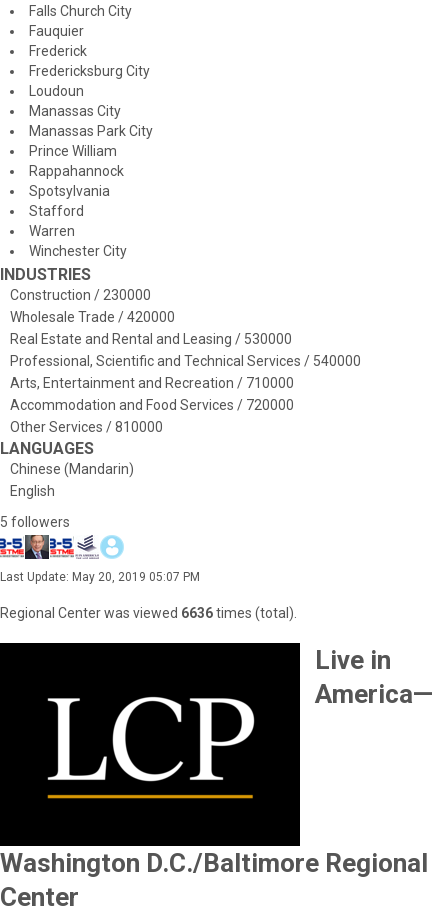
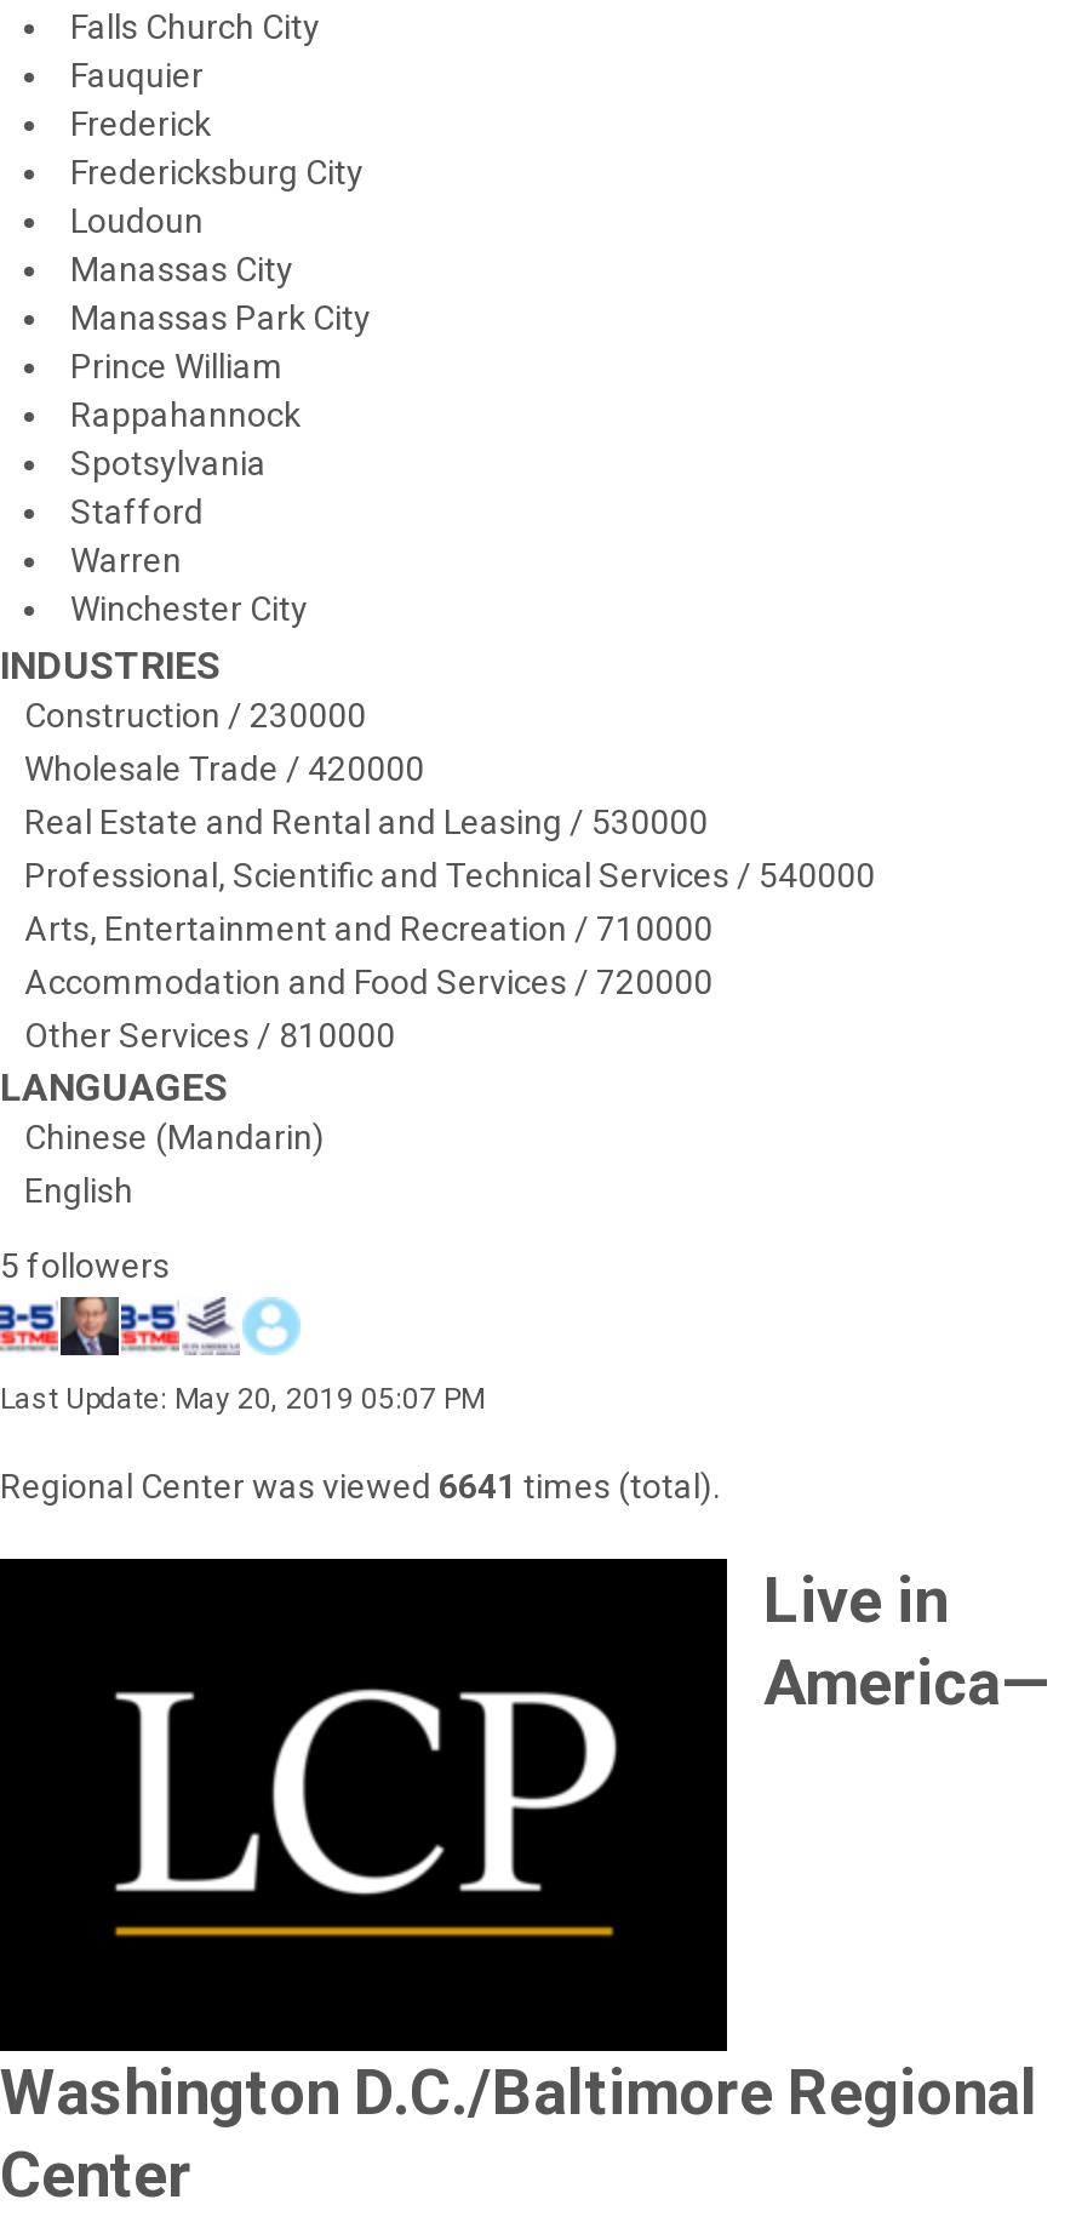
[0,605,297,621] Regional Center was viewed 6636 times (total). -> [0,1467,720,1506] Regional Center was viewed 6641 times (total).

